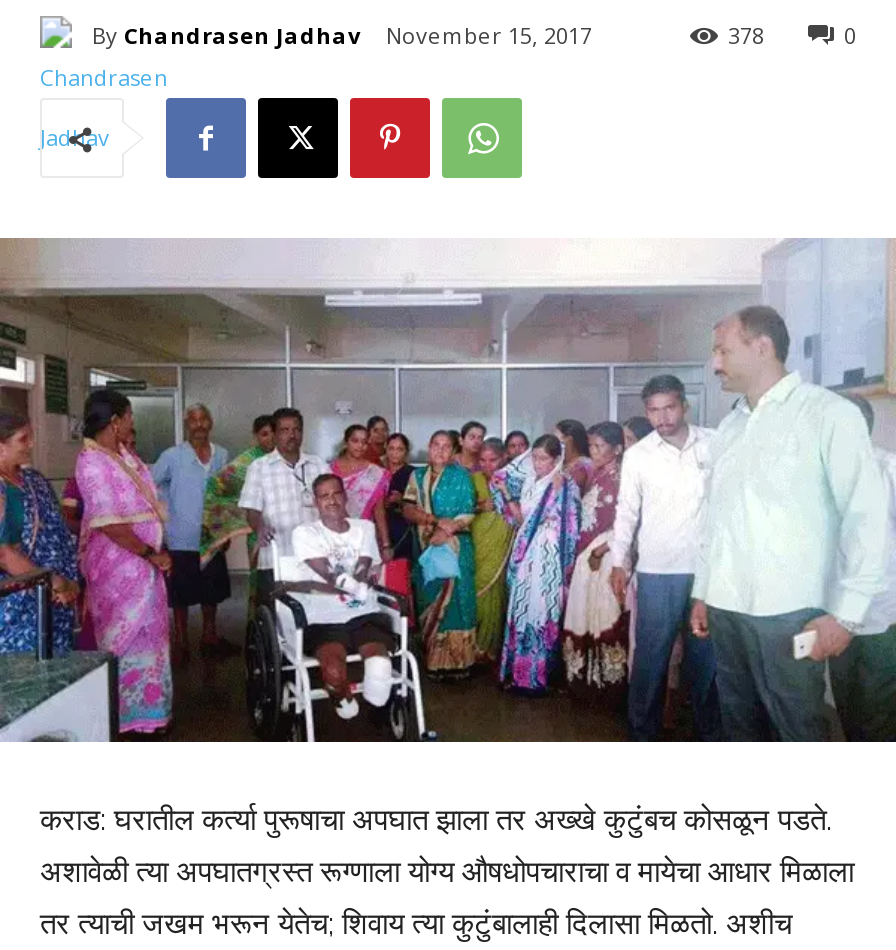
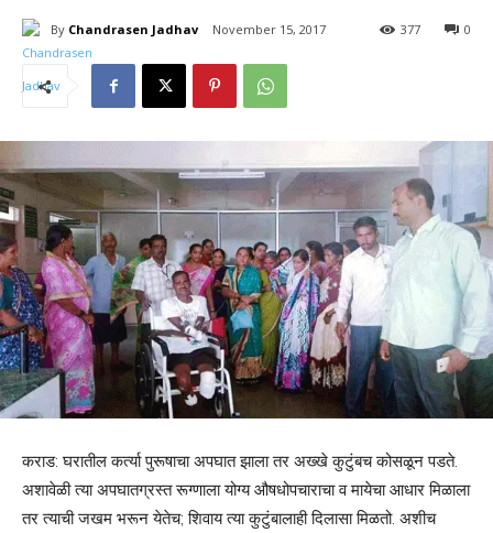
[728,20,764,50] 378 -> [401,21,420,38] 377

